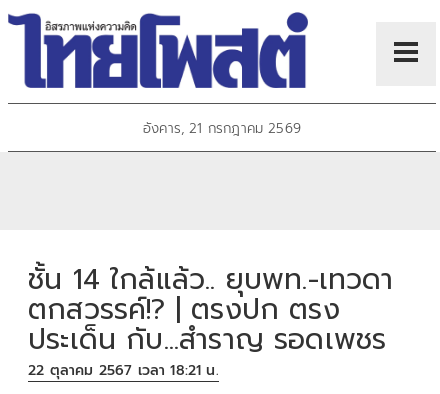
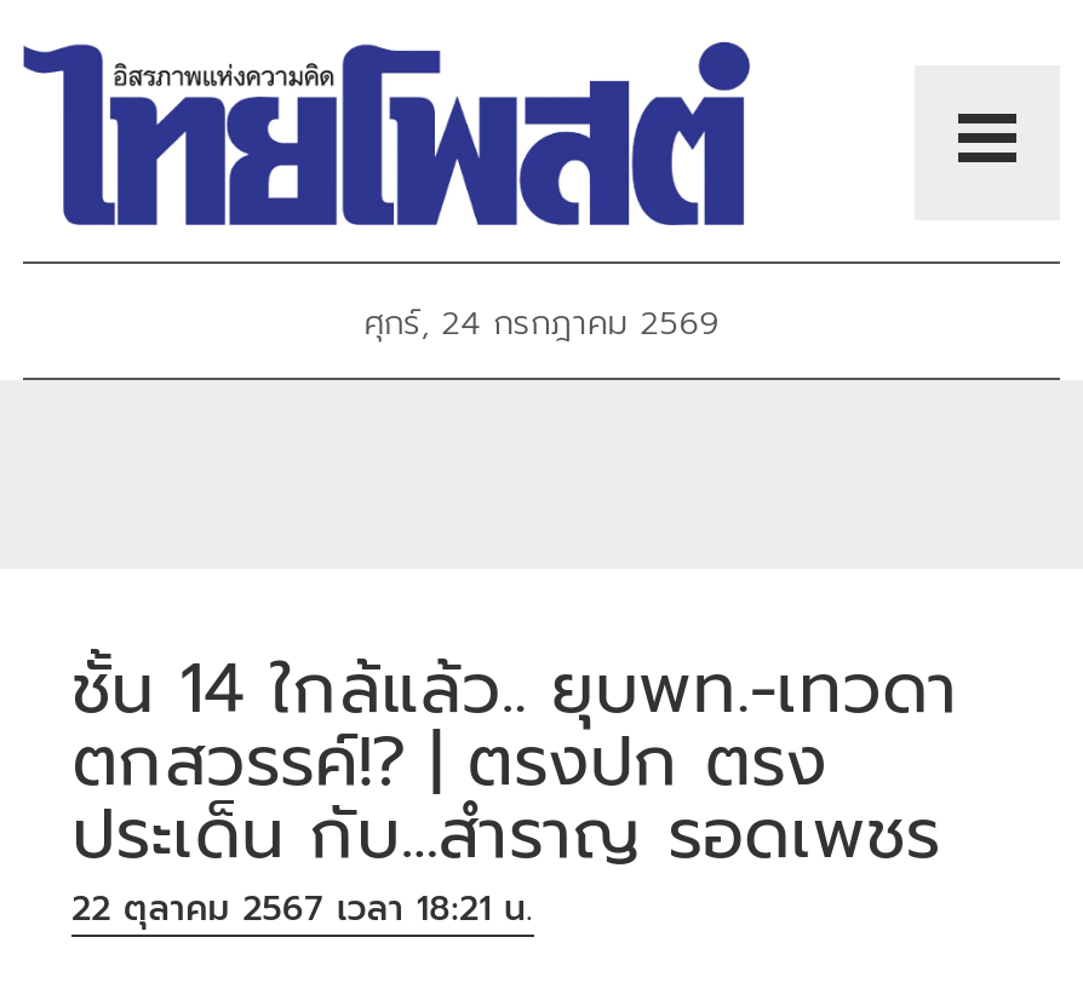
[143,118,301,139] อังคาร, 21 กรกฎาคม 2569 -> [364,299,719,350] ศุกร์, 24 กรกฎาคม 2569

